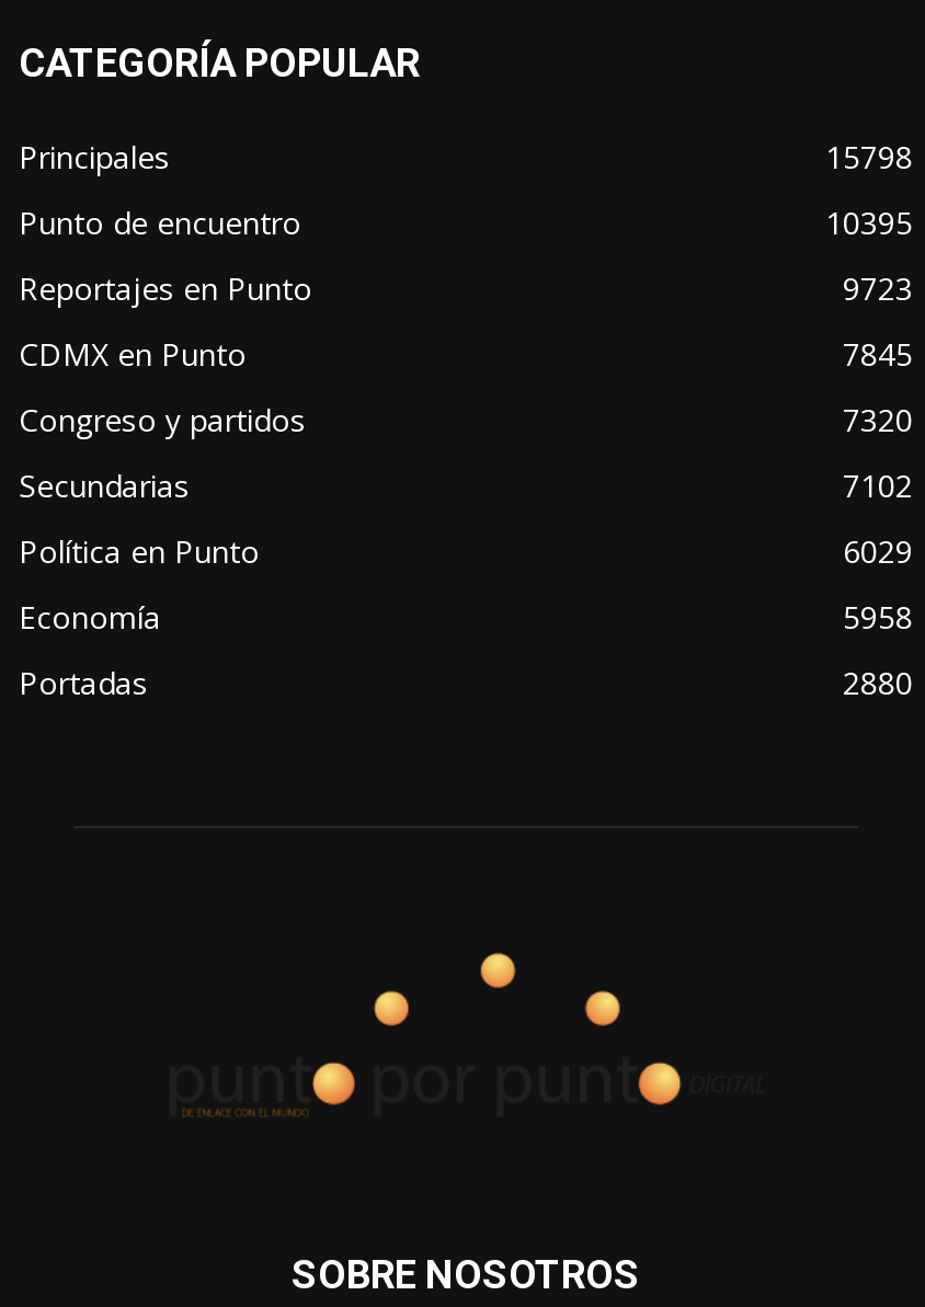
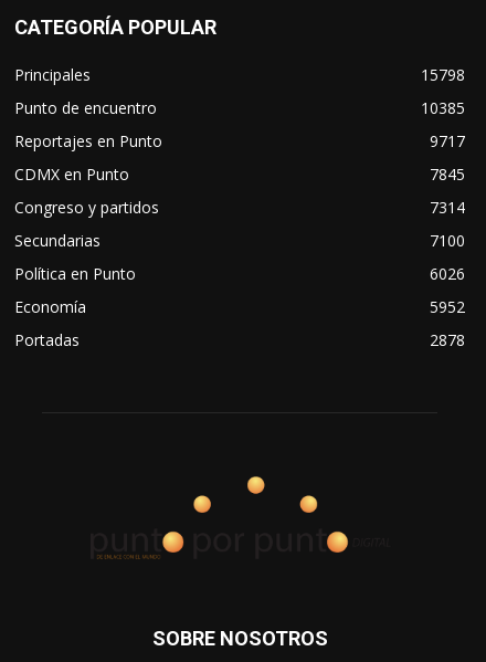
[825,201,913,243] 10395 -> [421,97,465,118] 10385
[843,267,913,308] 9723 -> [430,130,465,151] 9717
[843,398,913,440] 7320 -> [430,196,465,217] 7314
[843,464,913,505] 7102 -> [430,230,465,251] 7100
[843,530,913,571] 6029 -> [430,263,465,284] 6026
[843,595,913,637] 5958 -> [430,296,465,317] 5952
[843,661,913,703] 2880 -> [430,329,465,350] 2878

